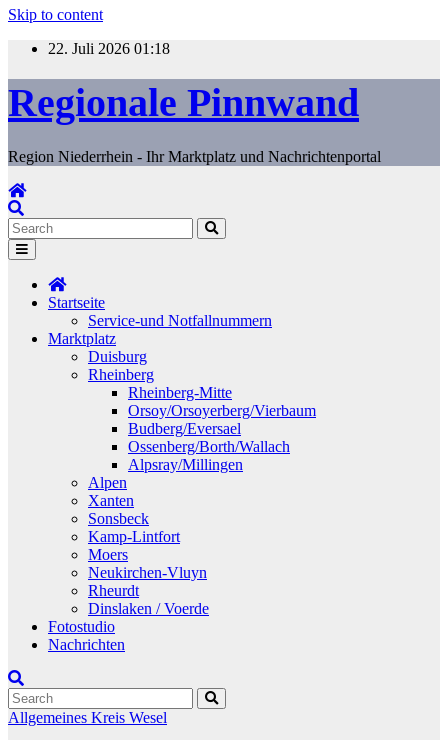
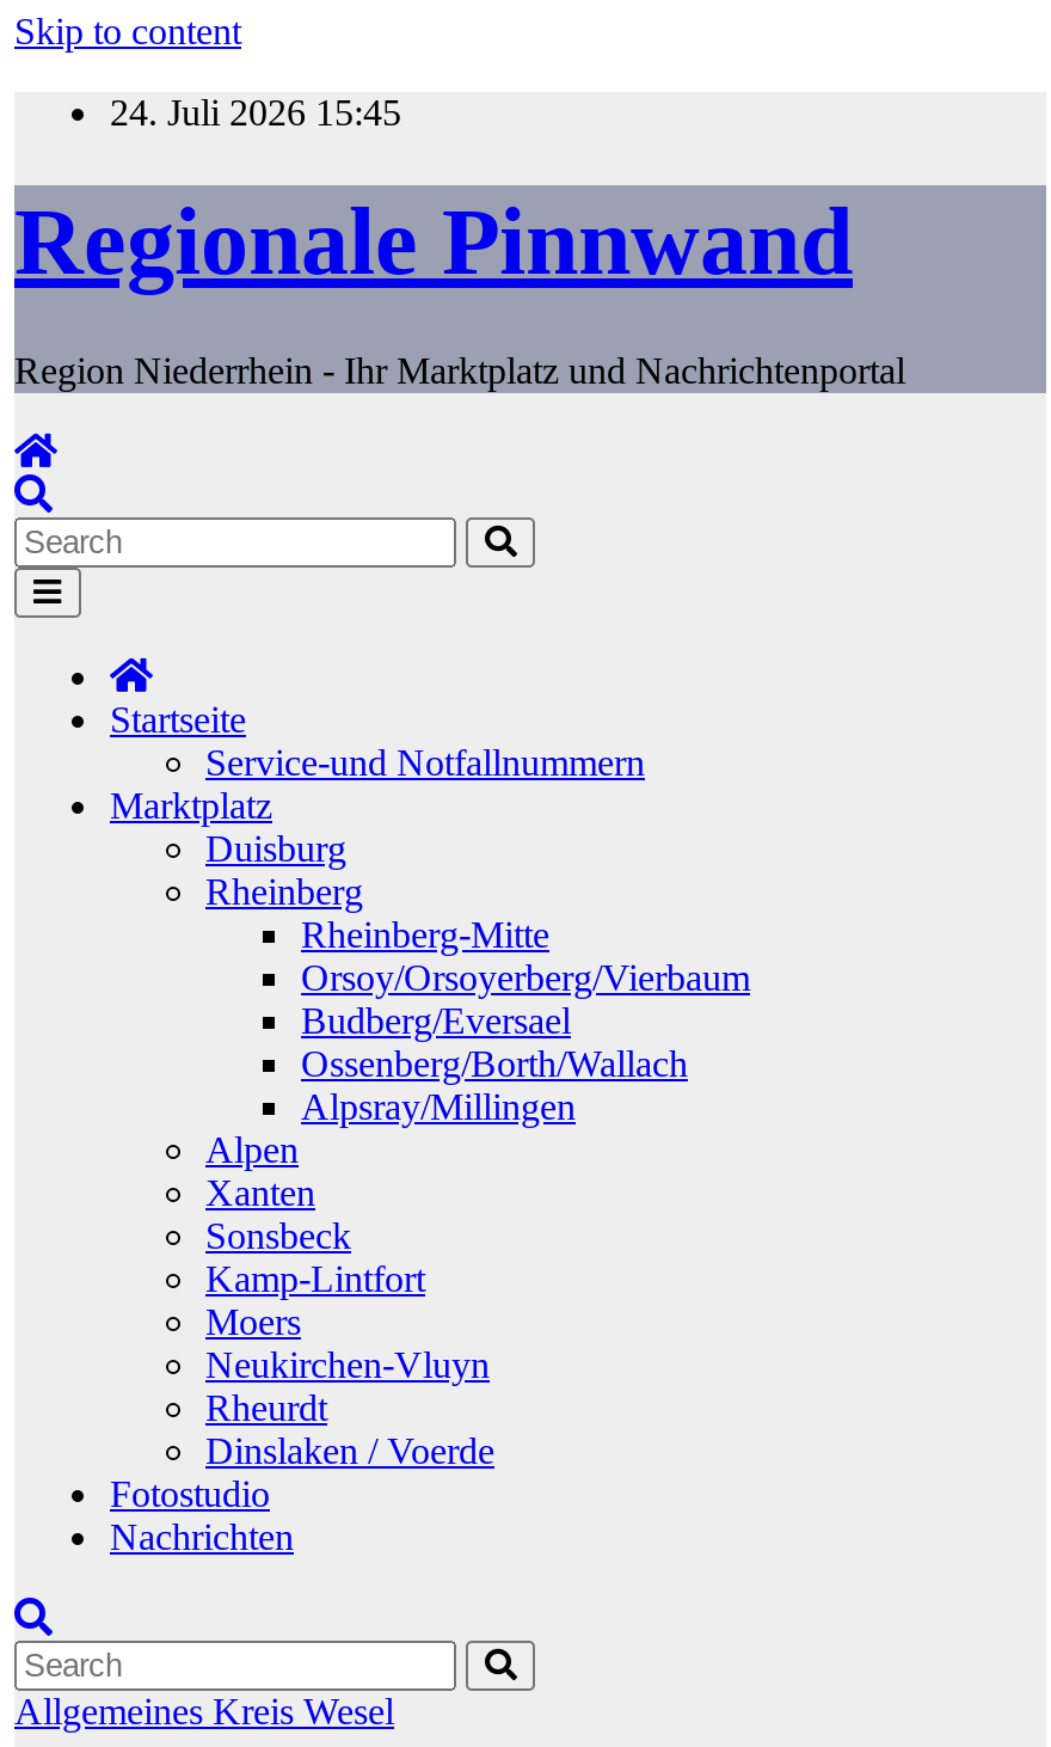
[48,40,170,57] 22. Juli 2026 01:18 -> [110,92,401,133] 24. Juli 2026 15:45

